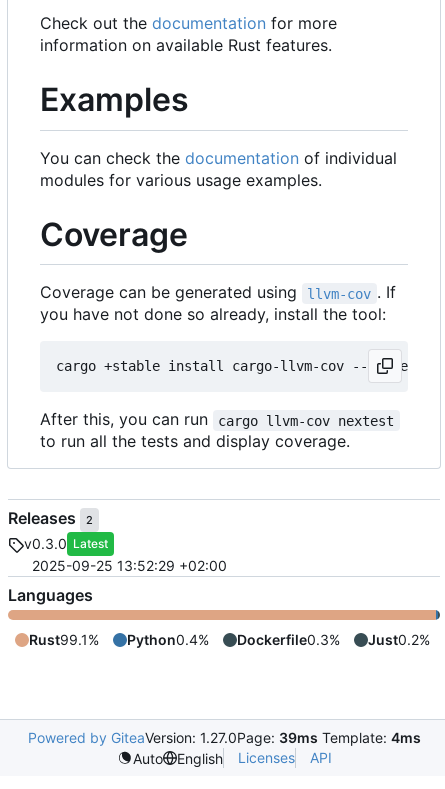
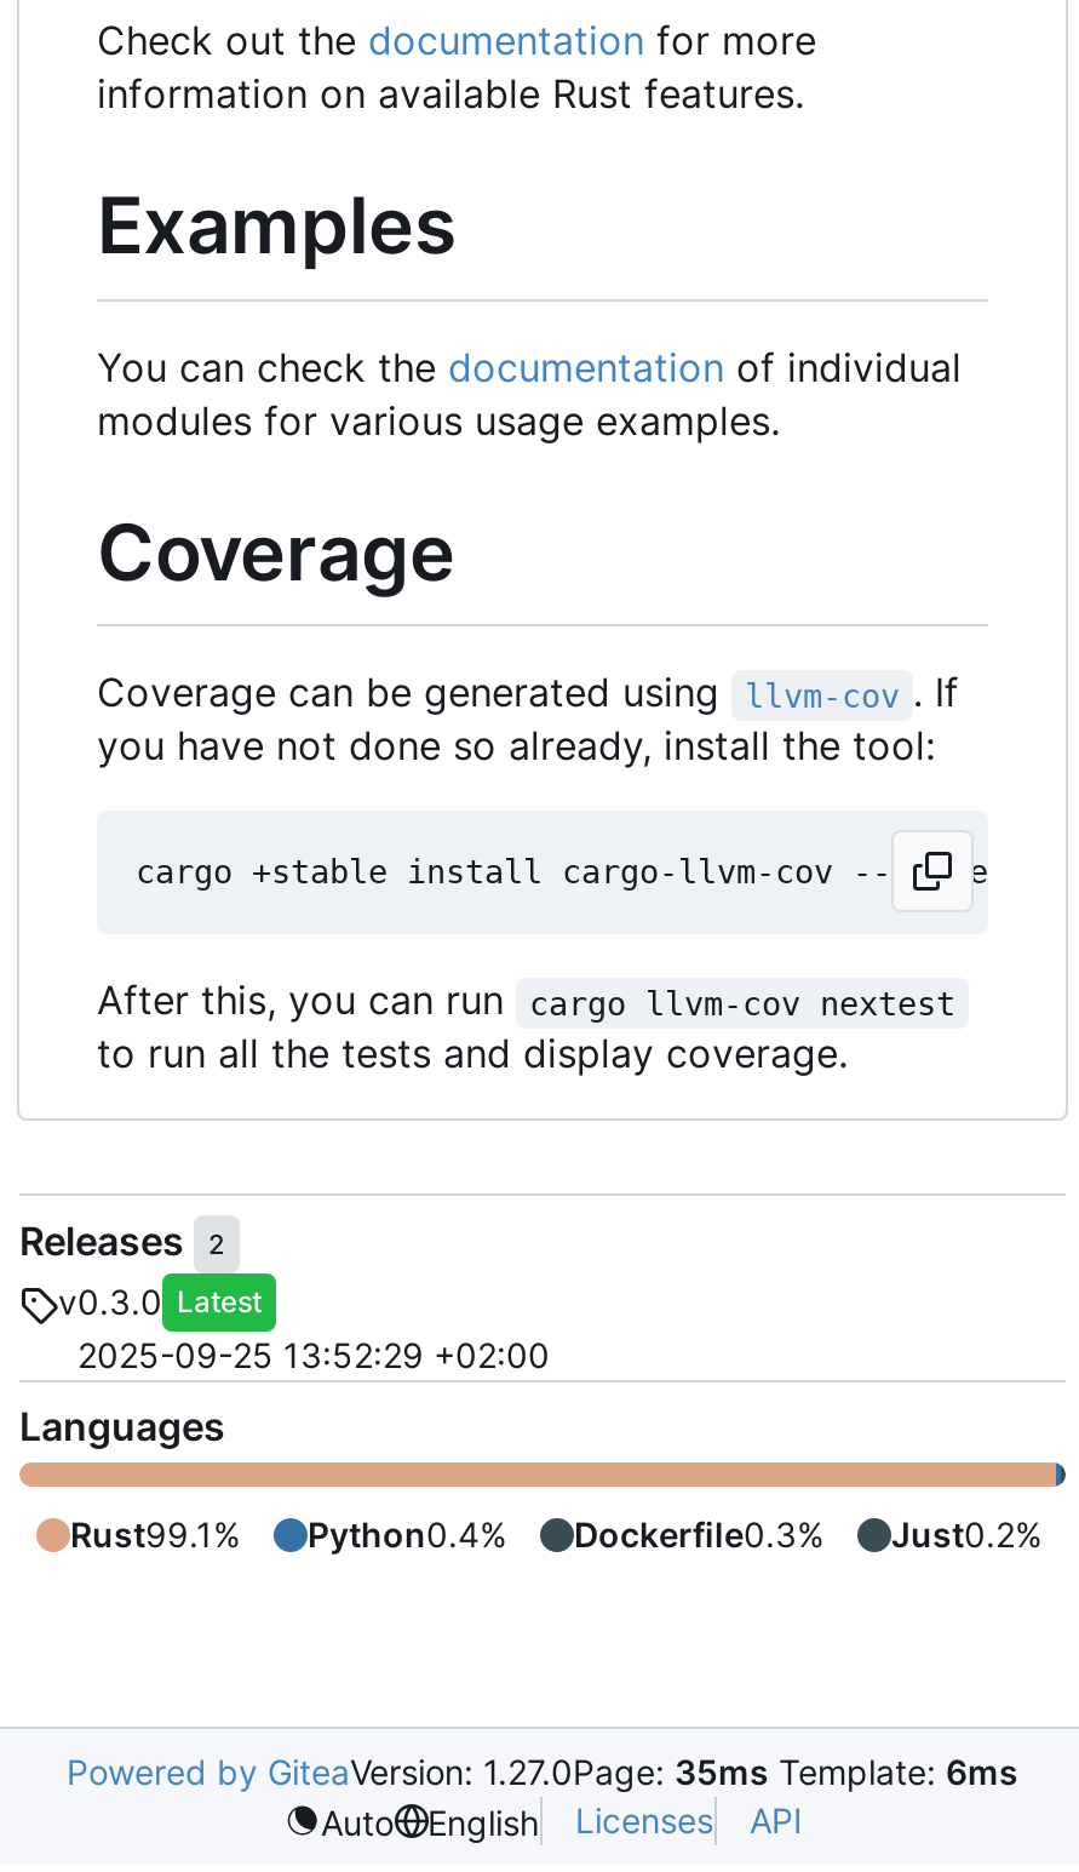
[27,729,420,746] Powered by GiteaVersion: 1.27.0Page: 39ms Template: 4ms -> [67,1751,1018,1793] Powered by GiteaVersion: 1.27.0Page: 35ms Template: 6ms

